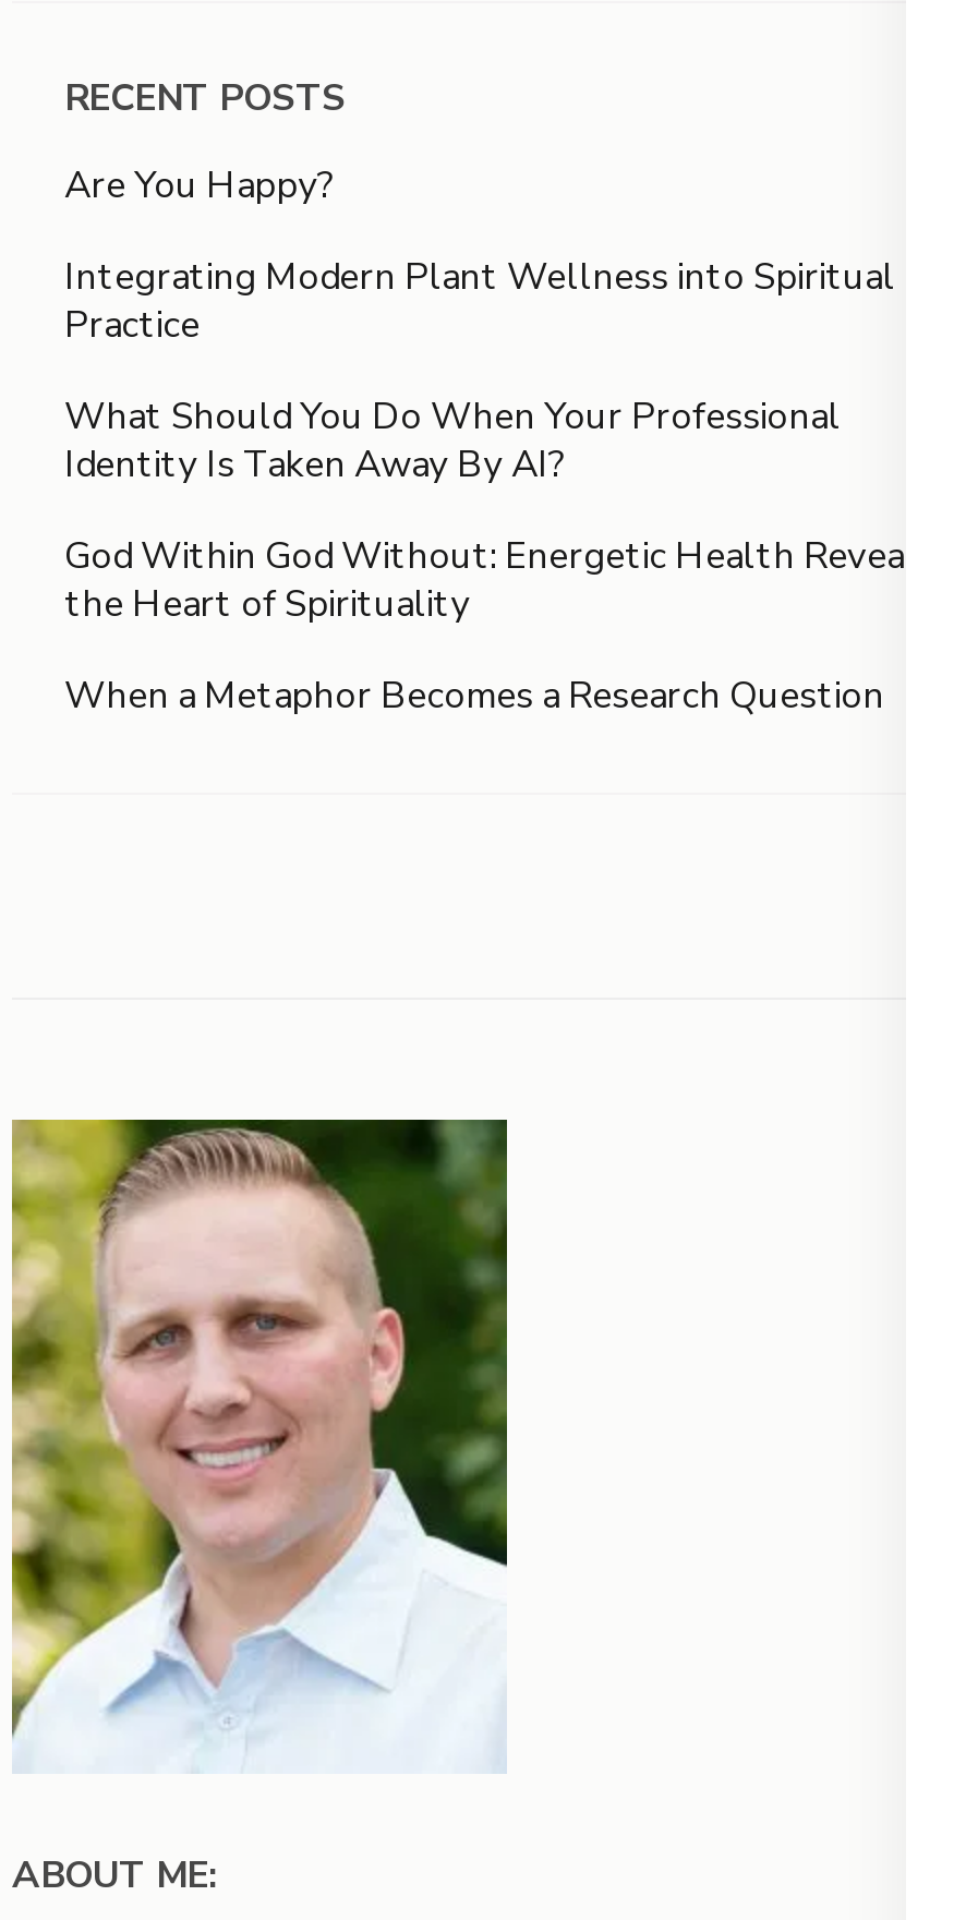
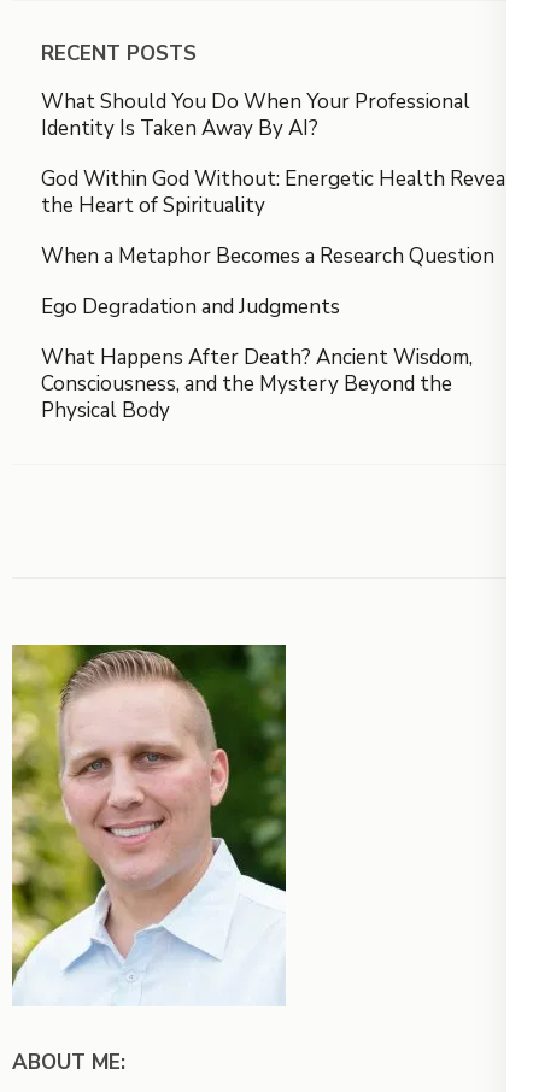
[64,159,895,349] Are You Happy? | Integrating Modern Plant Wellness into Spiritual | Practice -> none
moved [64,391,884,720] -> [41,88,494,270]: What Should You Do When Your Professional | Identity Is Taken Away By AI? | the Heart of Spirituality | When a Metaphor Becomes a Research Question
none -> [41,293,473,424] Ego Degradation and Judgments | What Happens After Death? Ancient Wisdom, | Consciousness, and the Mystery Beyond the | Physical Body

